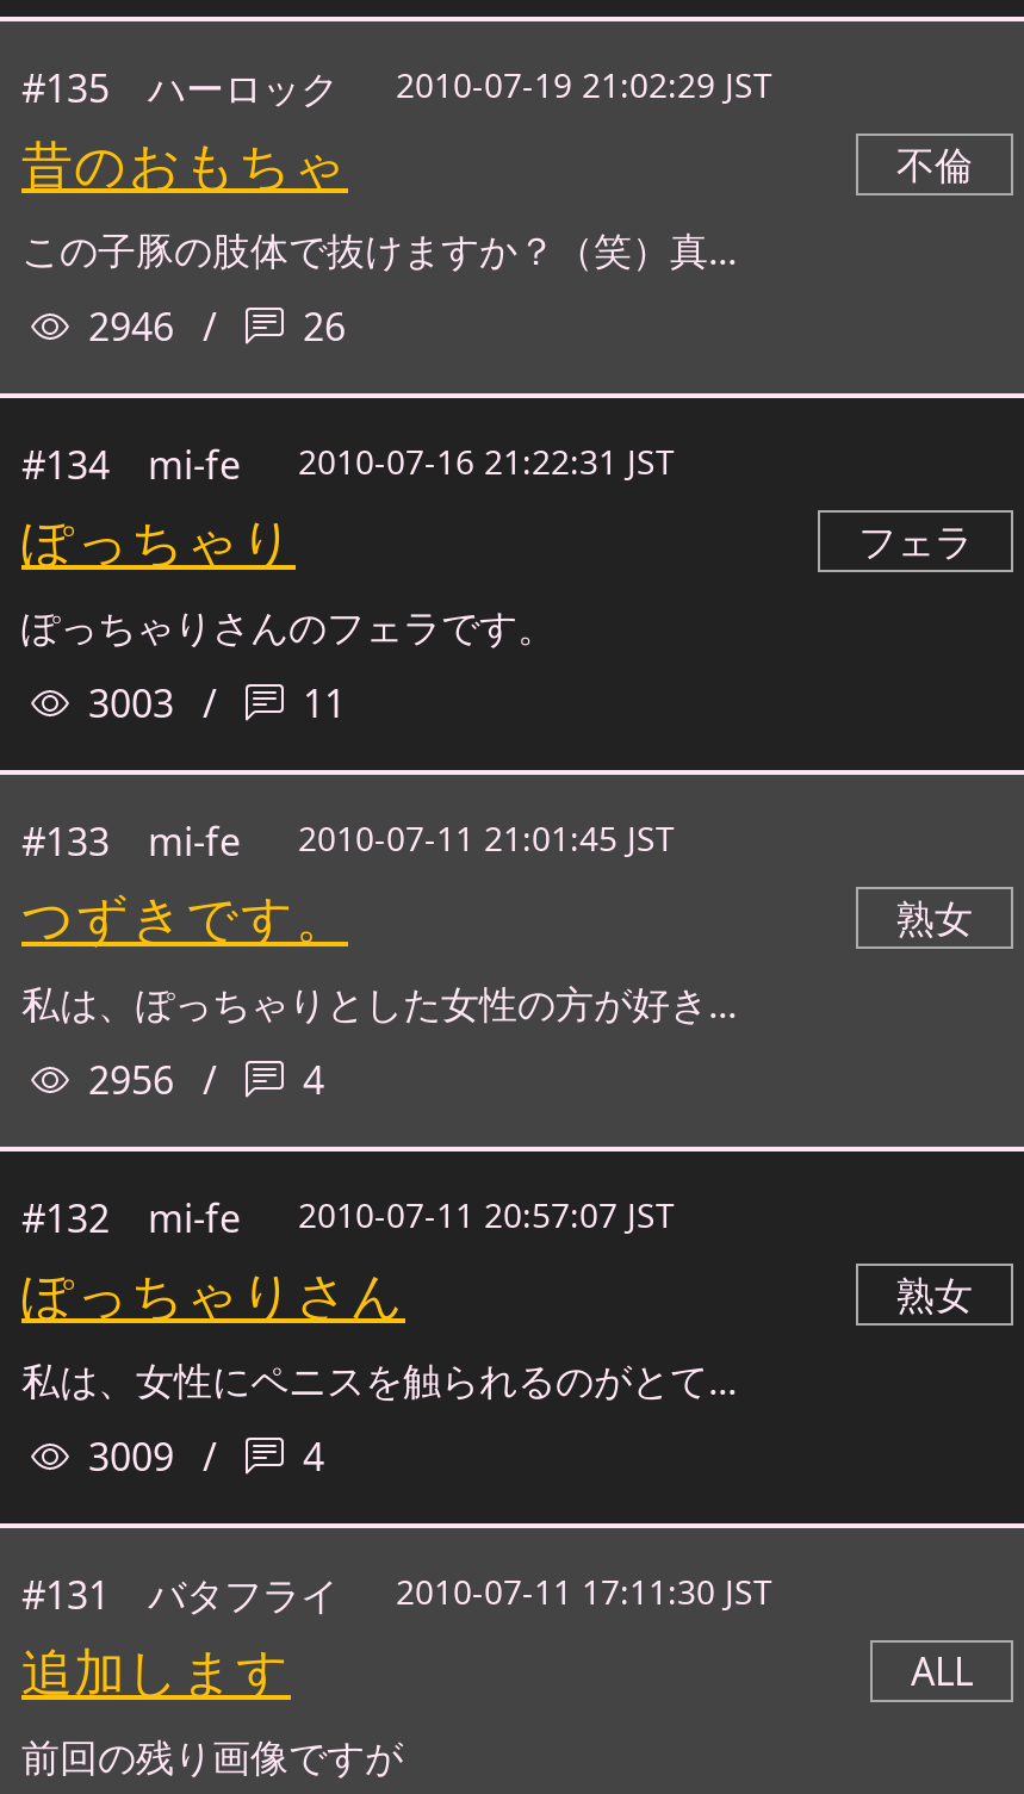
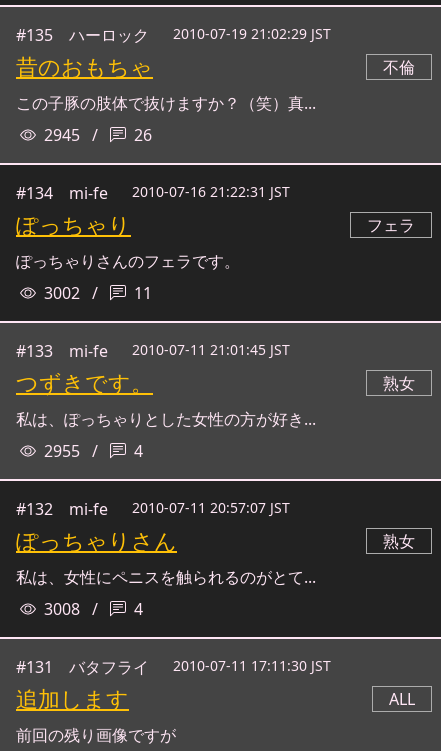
[88,299,346,352] 2946 / 26 -> [44,123,152,145] 2945 / 26
[88,676,346,728] 3003 / 11 -> [44,281,152,303] 3002 / 11
[88,1053,324,1105] 2956 / 4 -> [44,439,143,461] 2955 / 4
[88,1429,324,1482] 3009 / 4 -> [44,597,143,619] 3008 / 4

